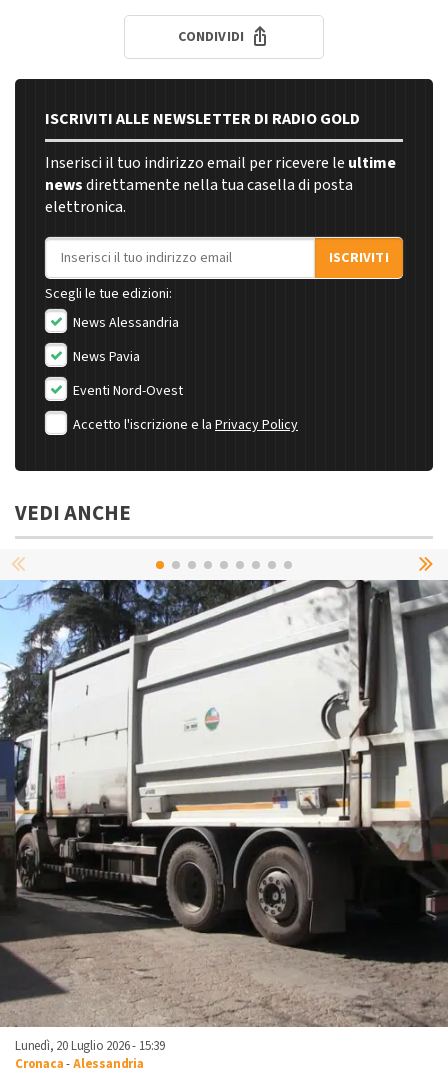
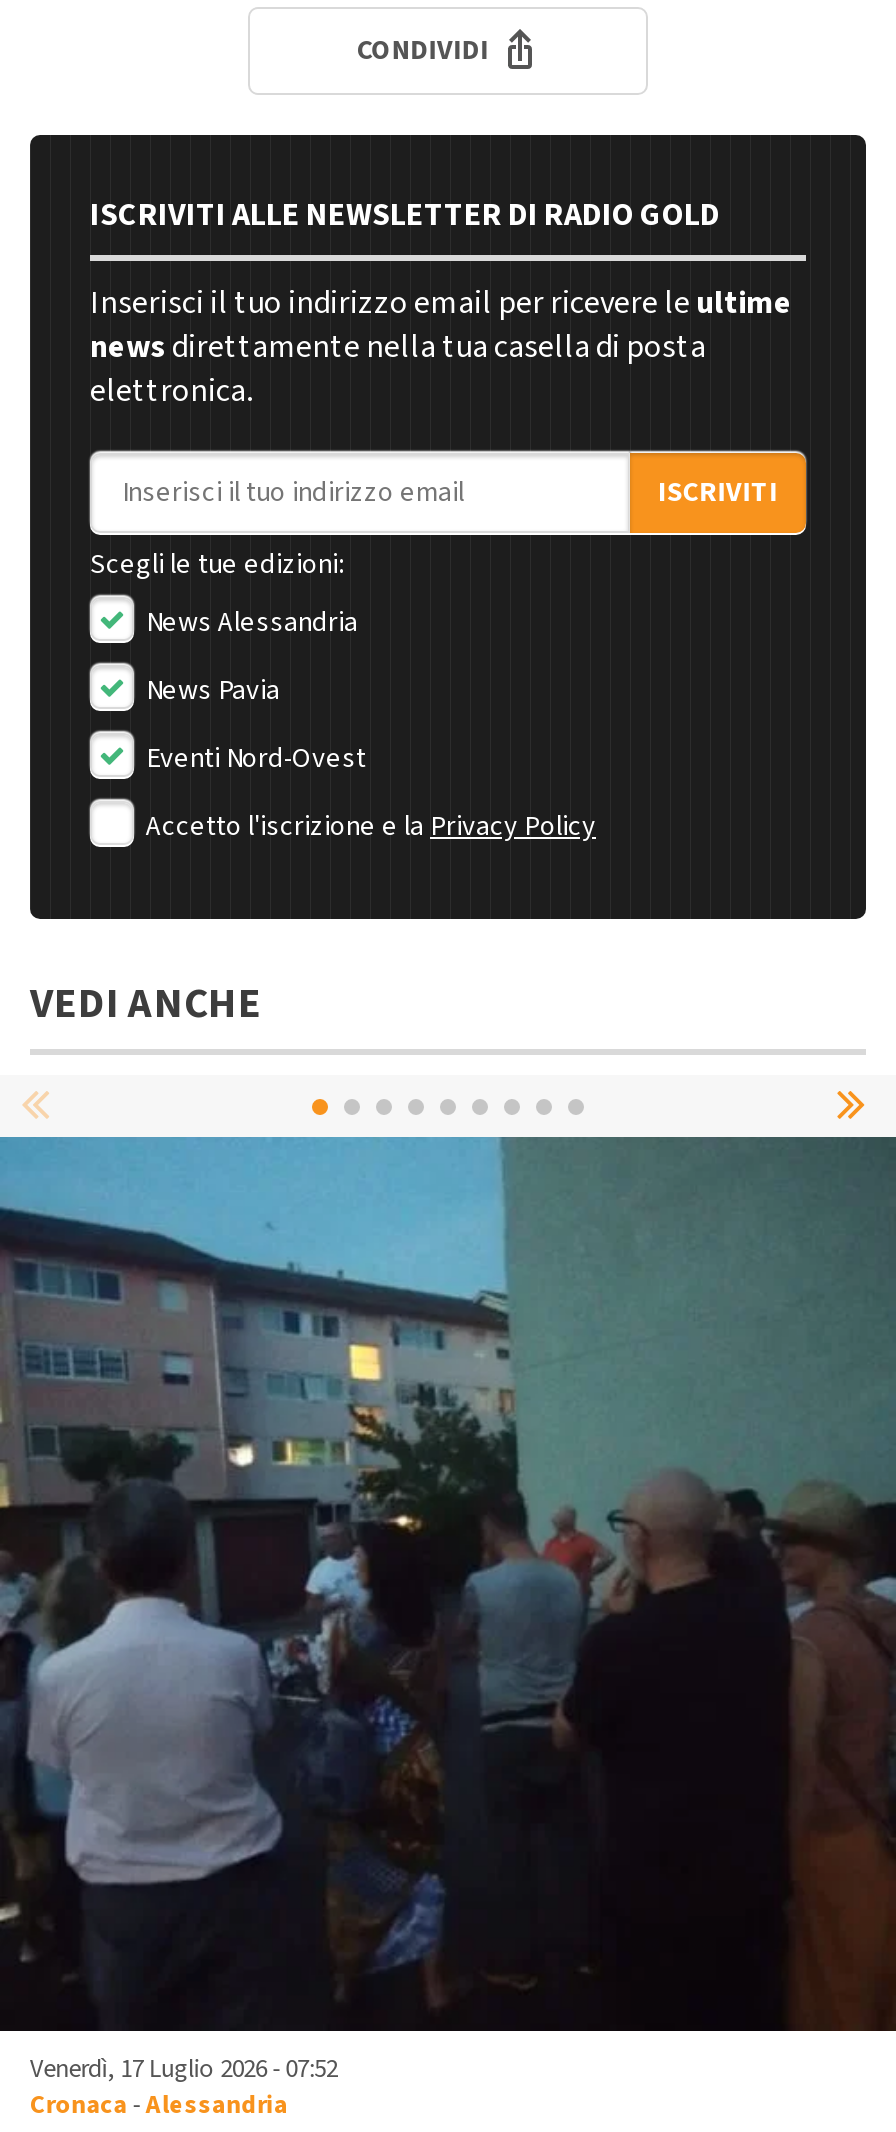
[3,579,445,1055] [image] | Lunedì, 20 Luglio 2026 - 15:39 -> [6,1136,890,2087] [image] | Venerdì, 17 Luglio 2026 - 07:52

